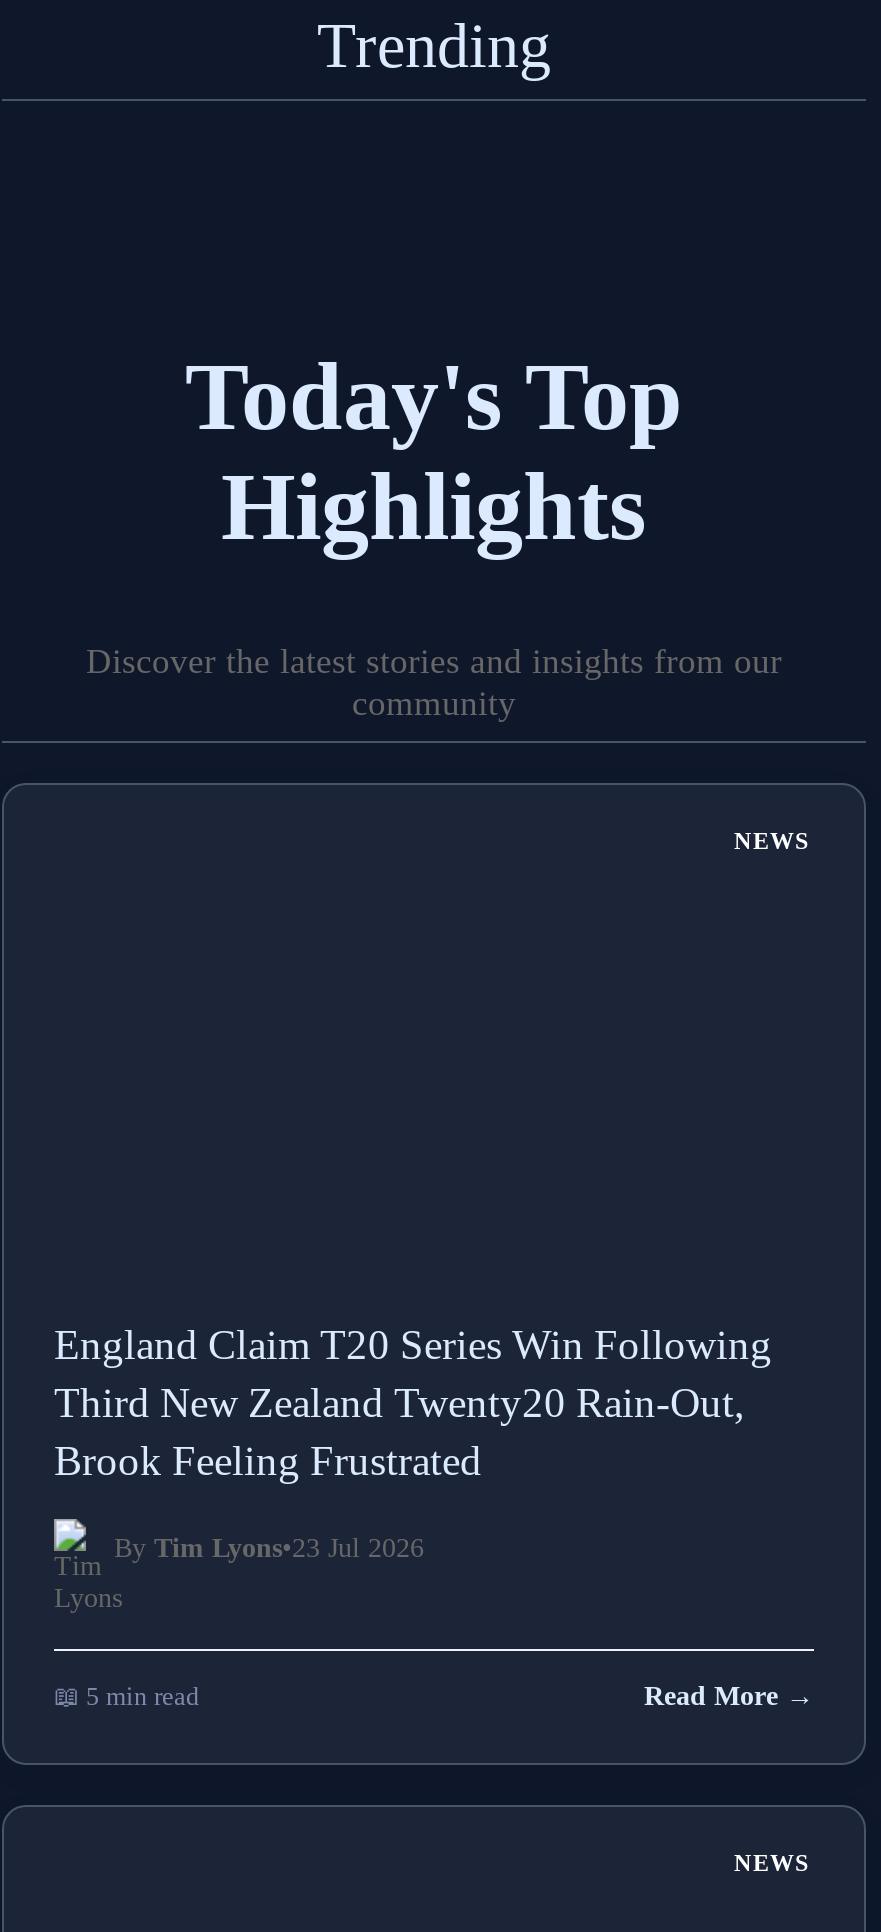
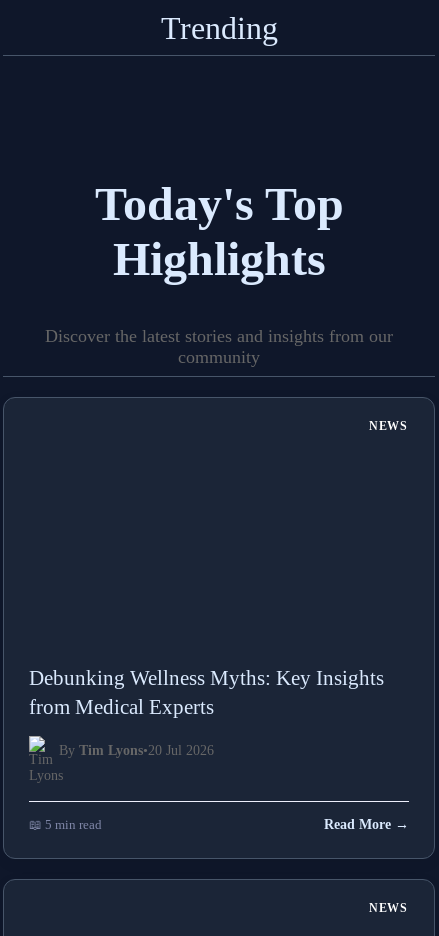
[54,1322,772,1484] England Claim T20 Series Win Following | Third New Zealand Twenty20 Rain-Out, | Brook Feeling Frustrated -> [29,666,384,718] Debunking Wellness Myths: Key Insights | from Medical Experts
[114,1534,424,1564] By Tim Lyons•23 Jul 2026 -> [59,743,214,758] By Tim Lyons•20 Jul 2026

